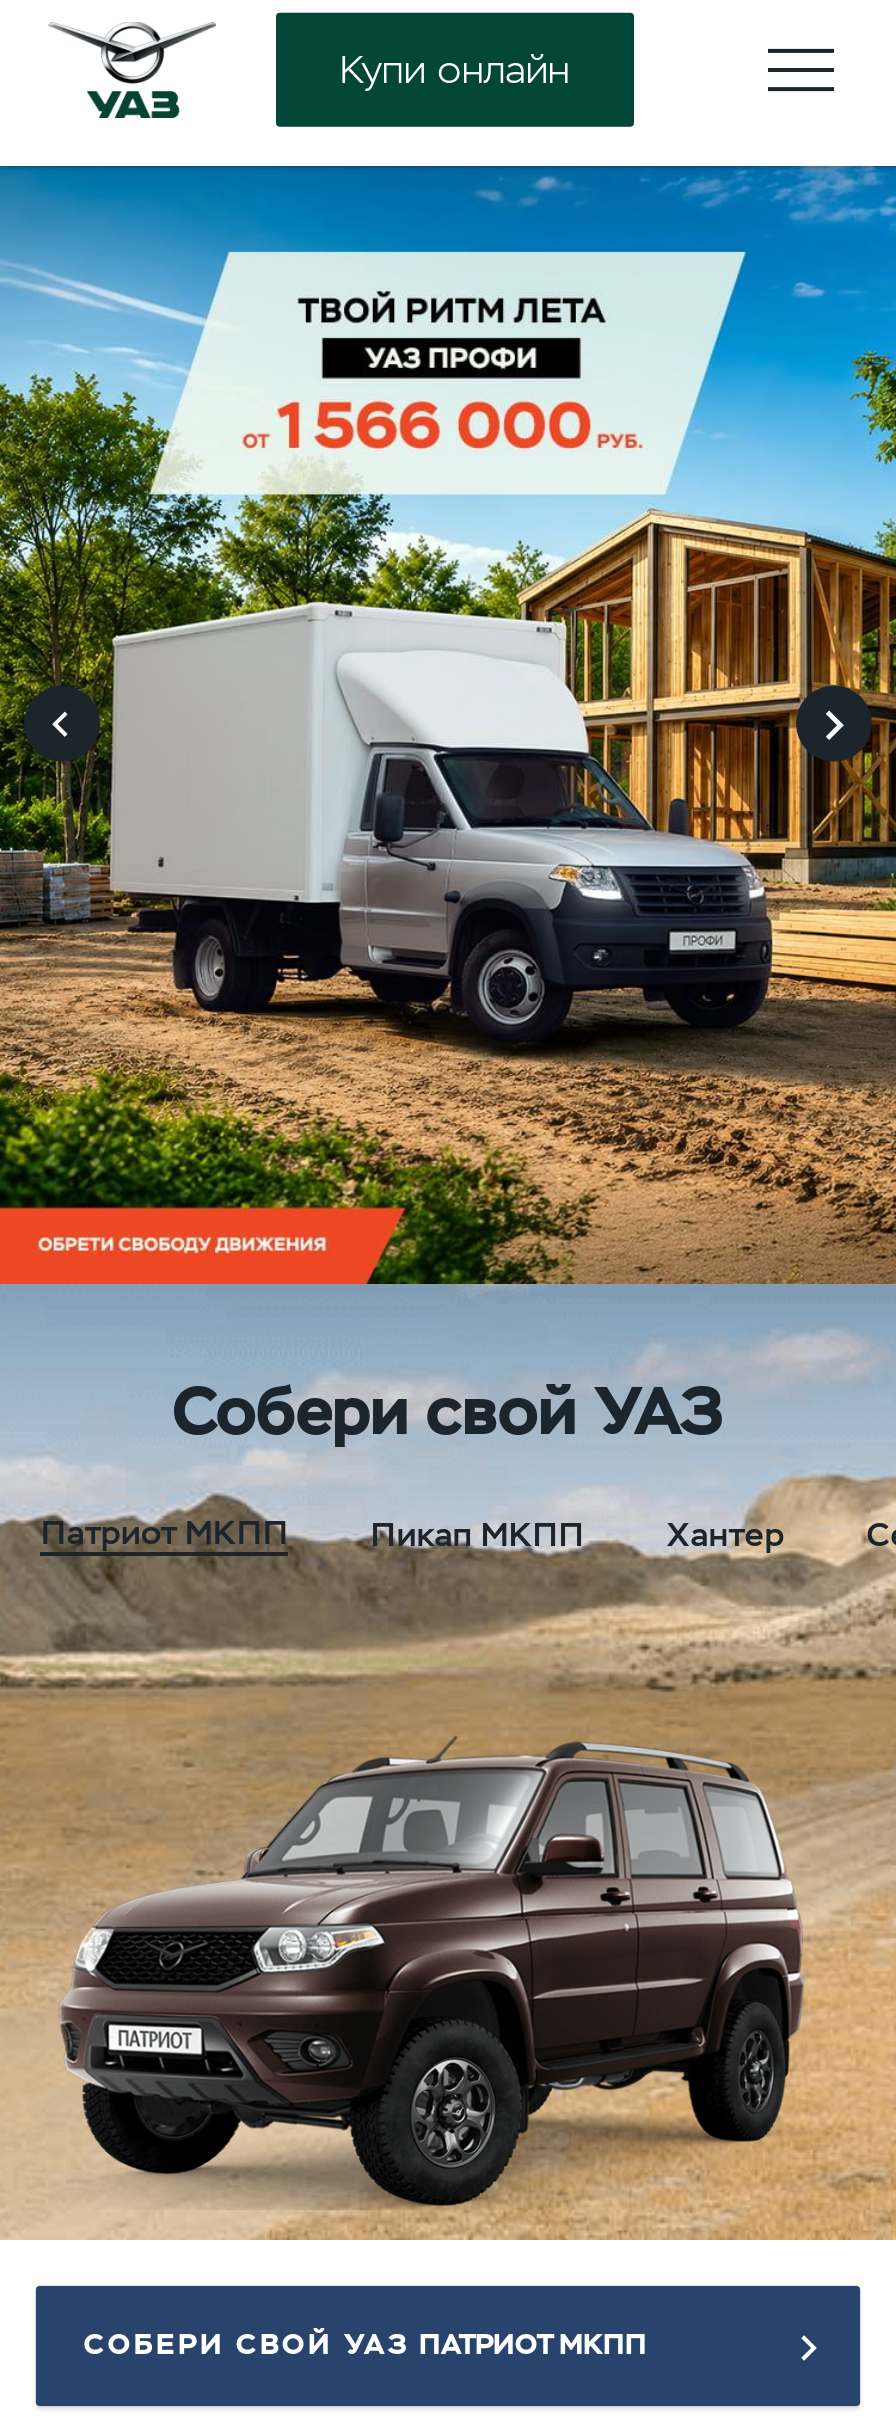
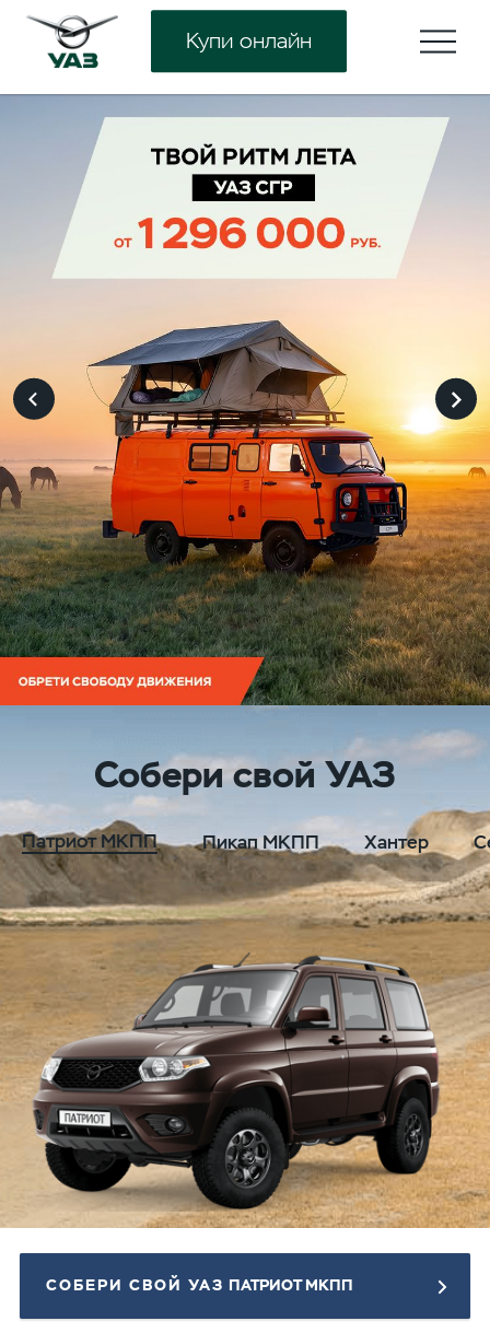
[6,164,890,1286] [image] -> [3,94,487,706] [image]

